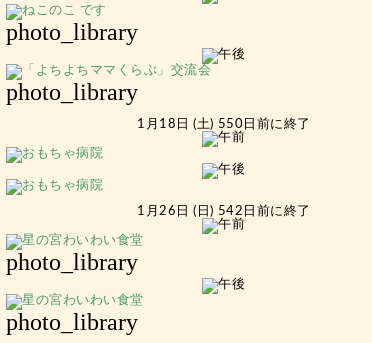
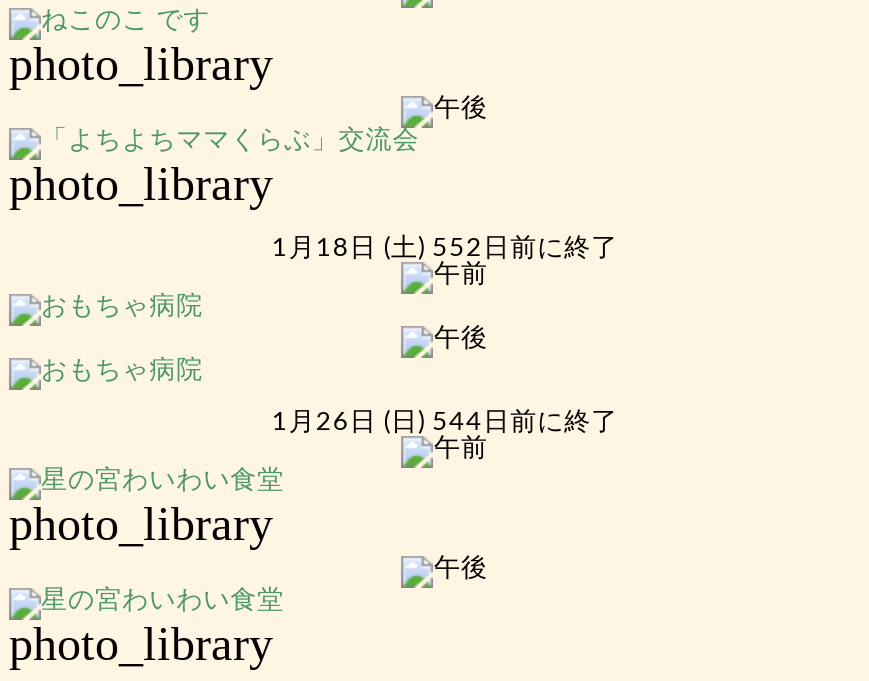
[137,118,311,131] 1月18日 (土) 550日前に終了 -> [272,236,618,262] 1月18日 (土) 552日前に終了
[137,205,311,218] 1月26日 (日) 542日前に終了 -> [272,410,618,436] 1月26日 (日) 544日前に終了

